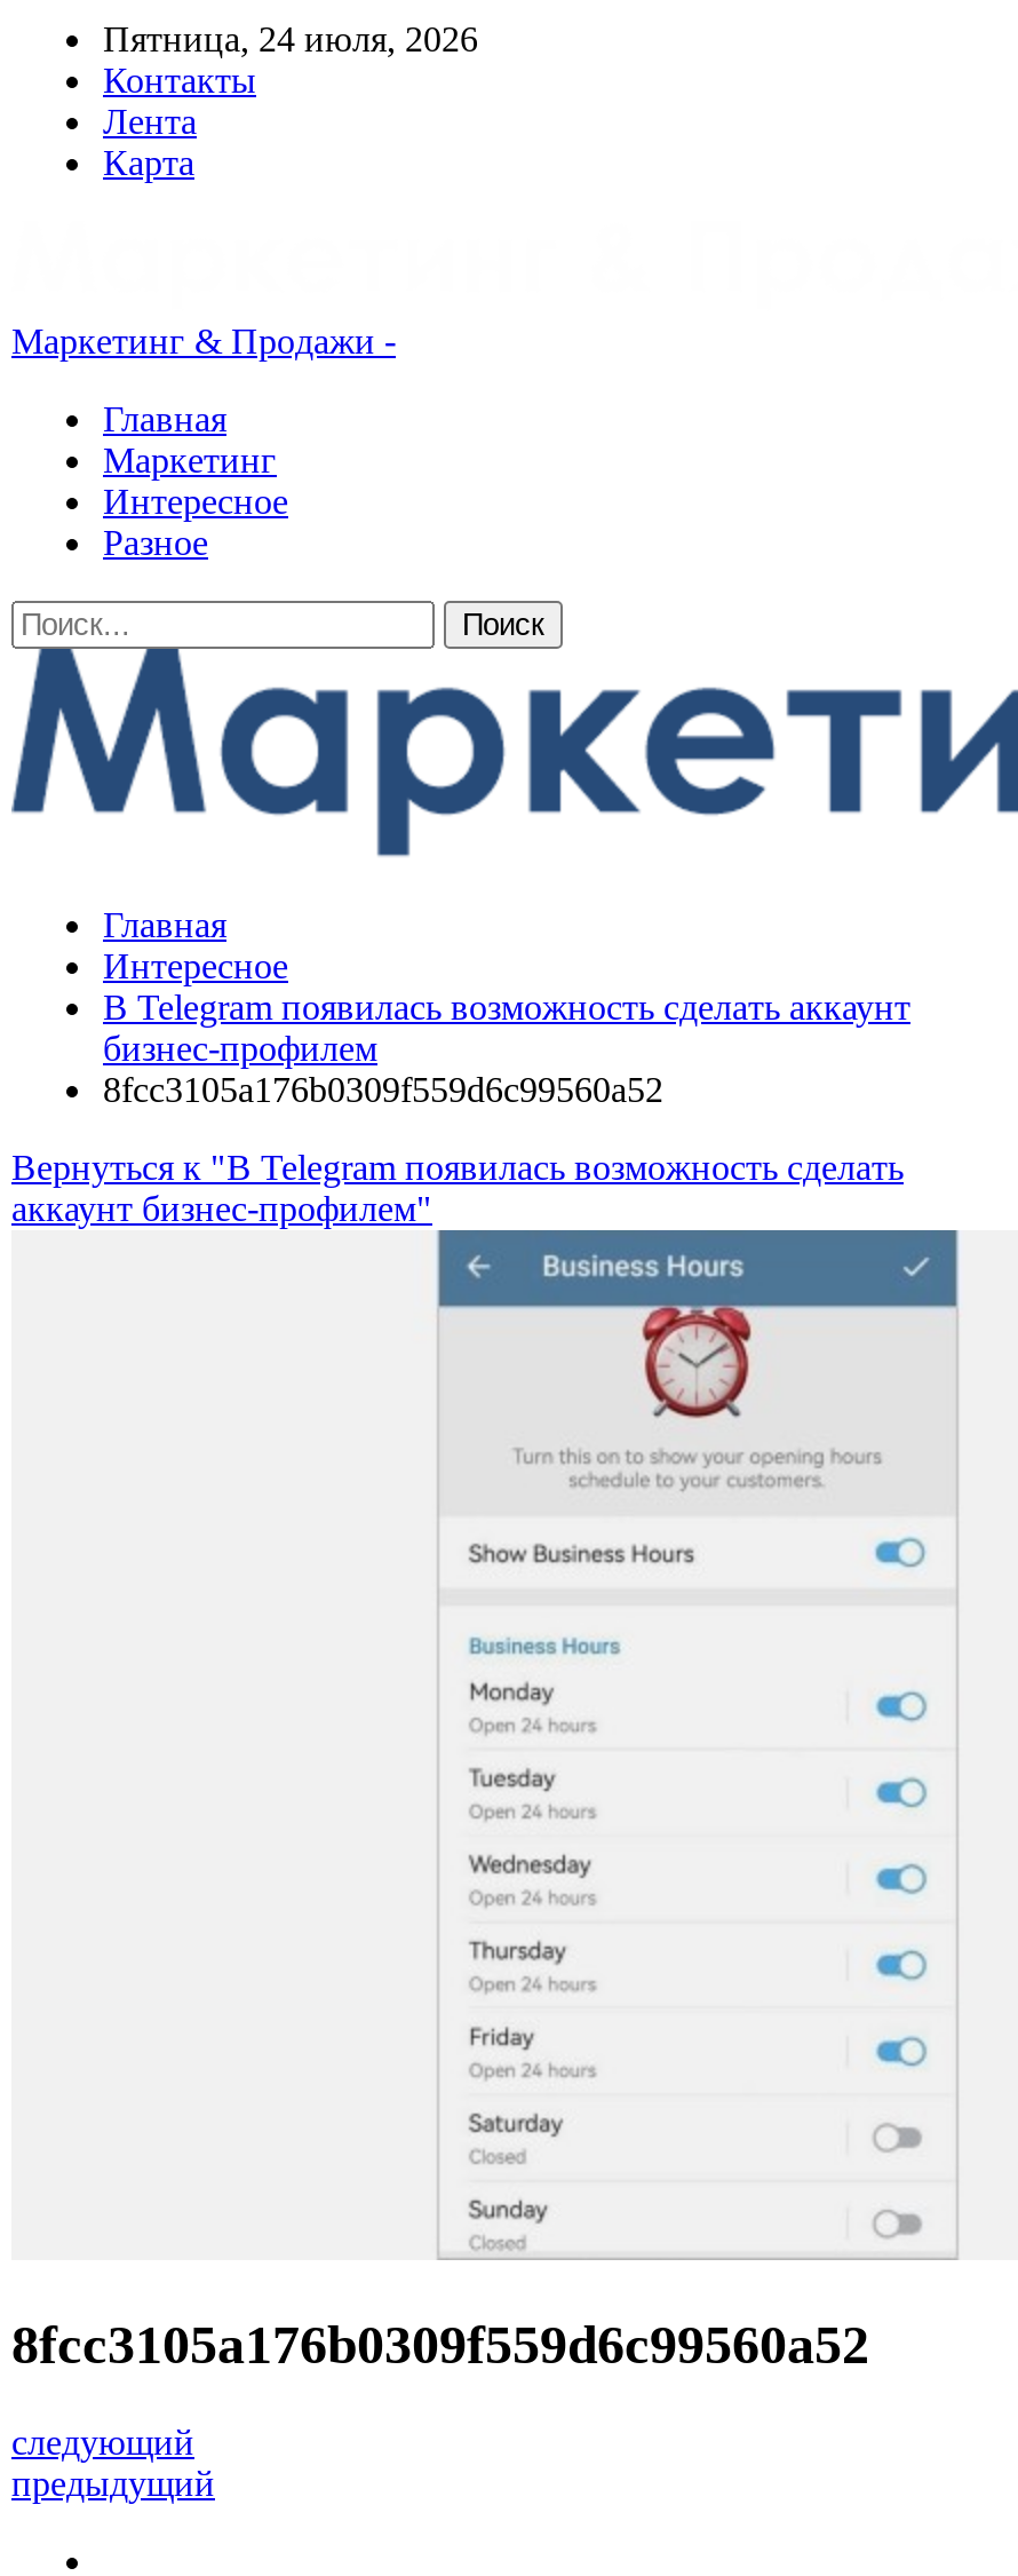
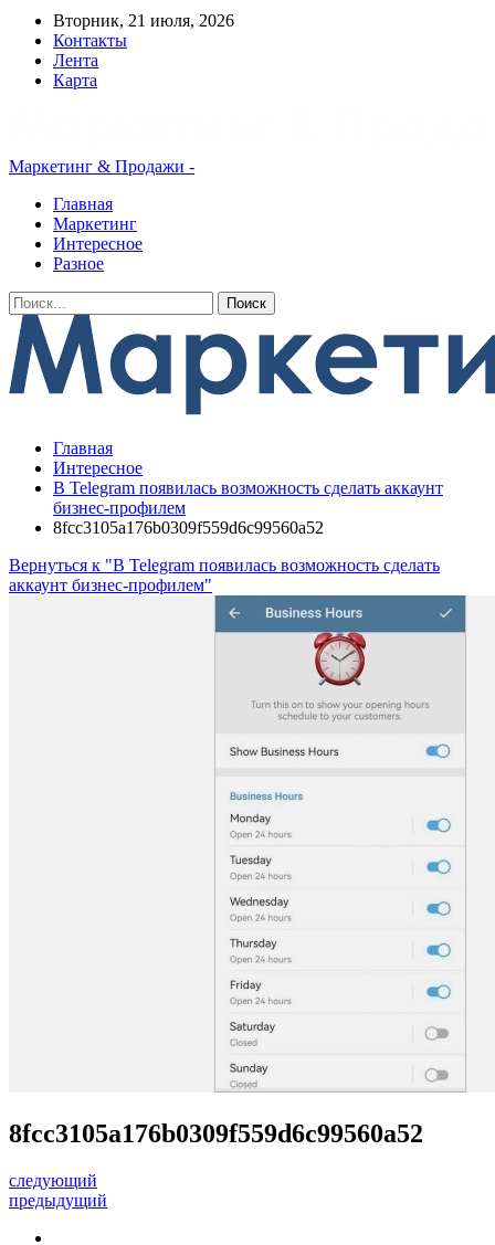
[103,19,478,58] Пятница, 24 июля, 2026 -> [53,11,234,30] Вторник, 21 июля, 2026

